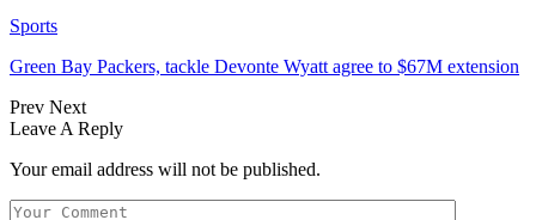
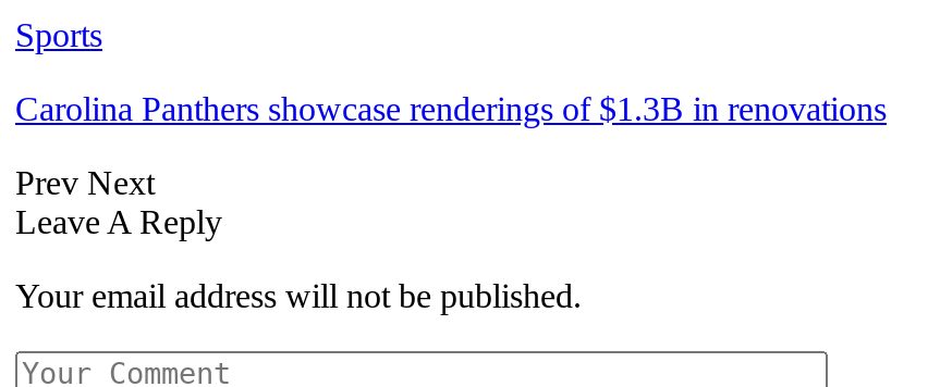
[10,56,519,76] Green Bay Packers, tackle Devonte Wyatt agree to $67M extension -> [15,90,887,127] Carolina Panthers showcase renderings of $1.3B in renovations

